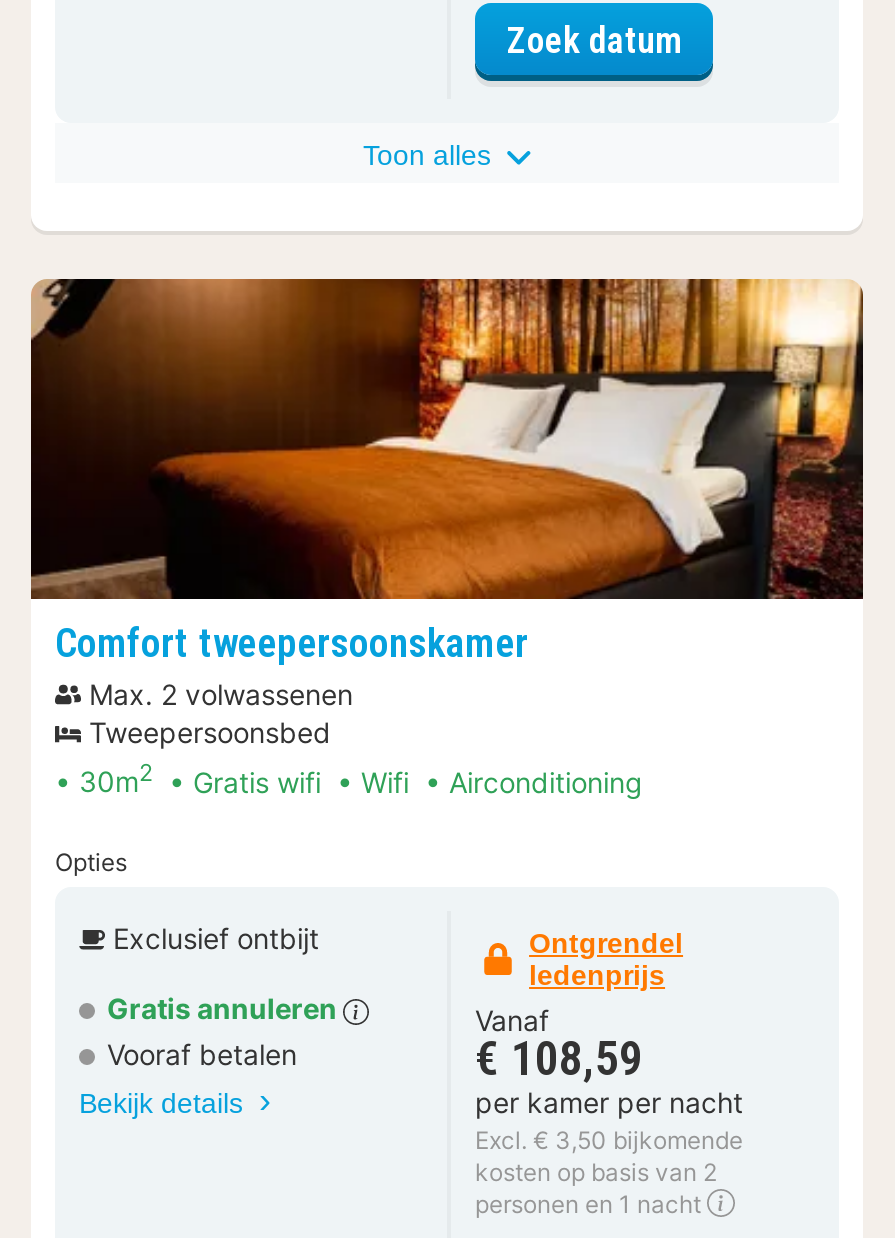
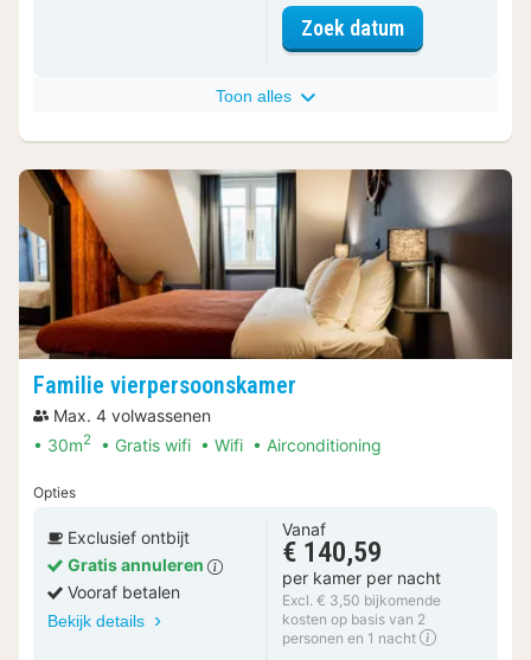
[29,277,863,750] [image] | Comfort tweepersoonskamer | Max. 2 volwassenen | Tweepersoonsbed -> [18,168,512,426] [image] | Familie vierpersoonskamer | Max. 4 volwassenen
[529,927,683,991] Ontgrendel | ledenprijs -> none
[475,1031,643,1087] € 108,59 -> [282,536,382,569] € 140,59

